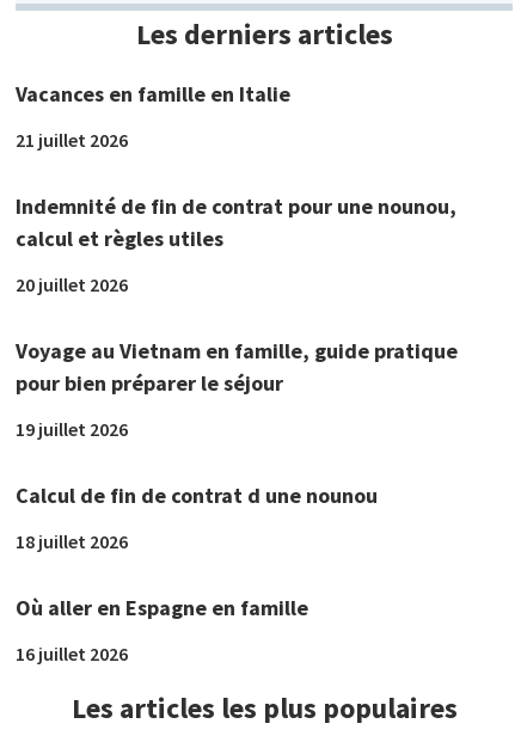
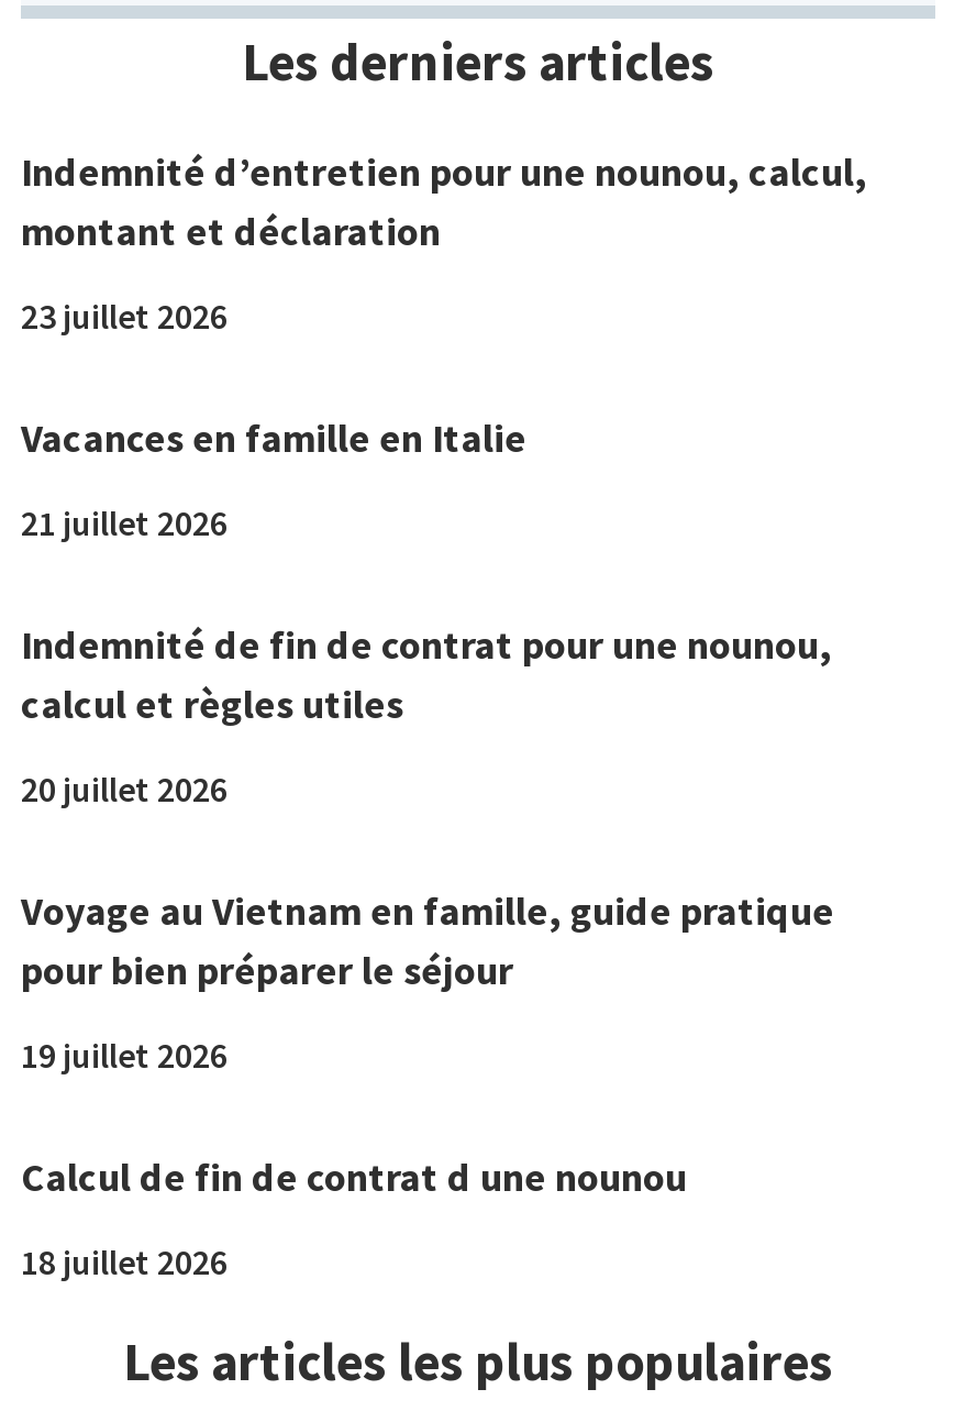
none -> [21,147,867,338] Indemnité d’entretien pour une nounou, calcul, | montant et déclaration | 23 juillet 2026
moved [16,80,458,554] -> [21,413,834,1284]: Vacances en famille en Italie | 21 juillet 2026 | Indemnité de fin de contrat pour une nounou, | ... | Calcul de fin de contrat d une nounou | 18 juillet 2026
[16,594,308,666] Où aller en Espagne en famille | 16 juillet 2026 -> none

